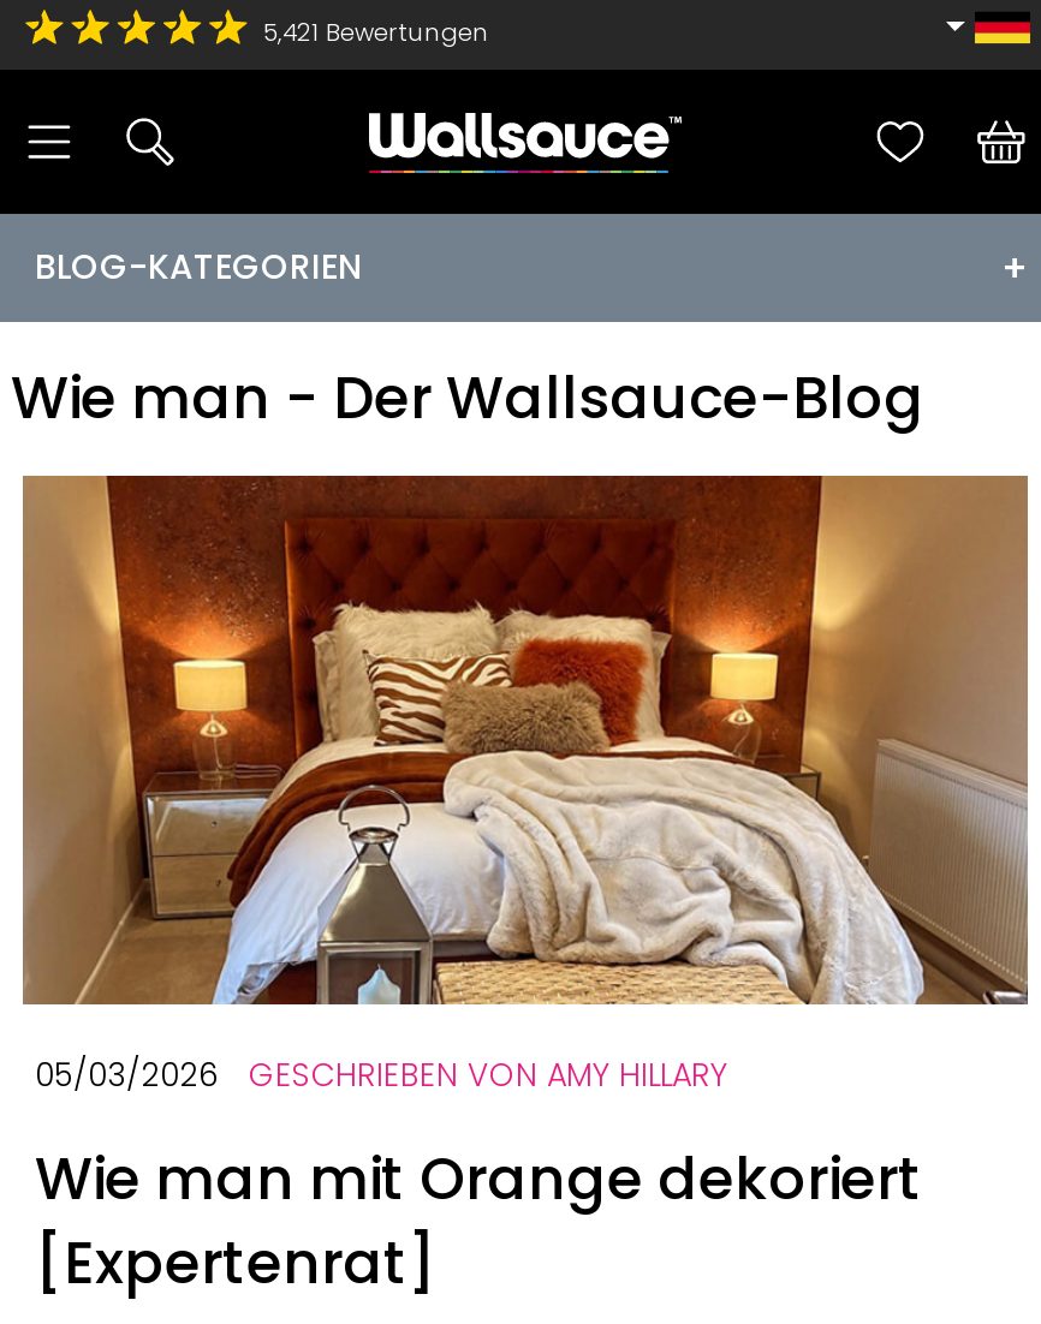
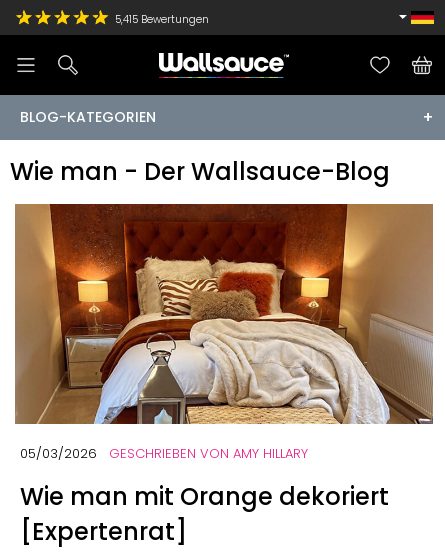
[263,14,489,50] 5,421 Bewertungen -> [115,12,209,27] 5,415 Bewertungen

